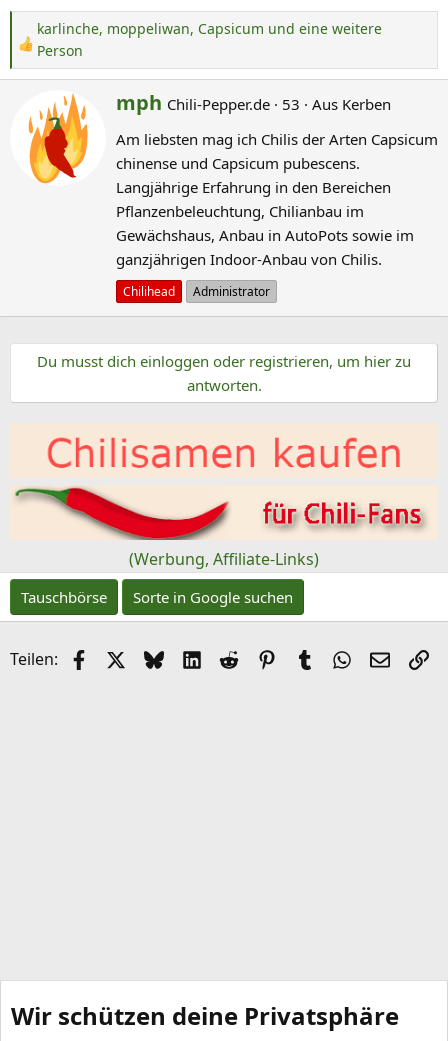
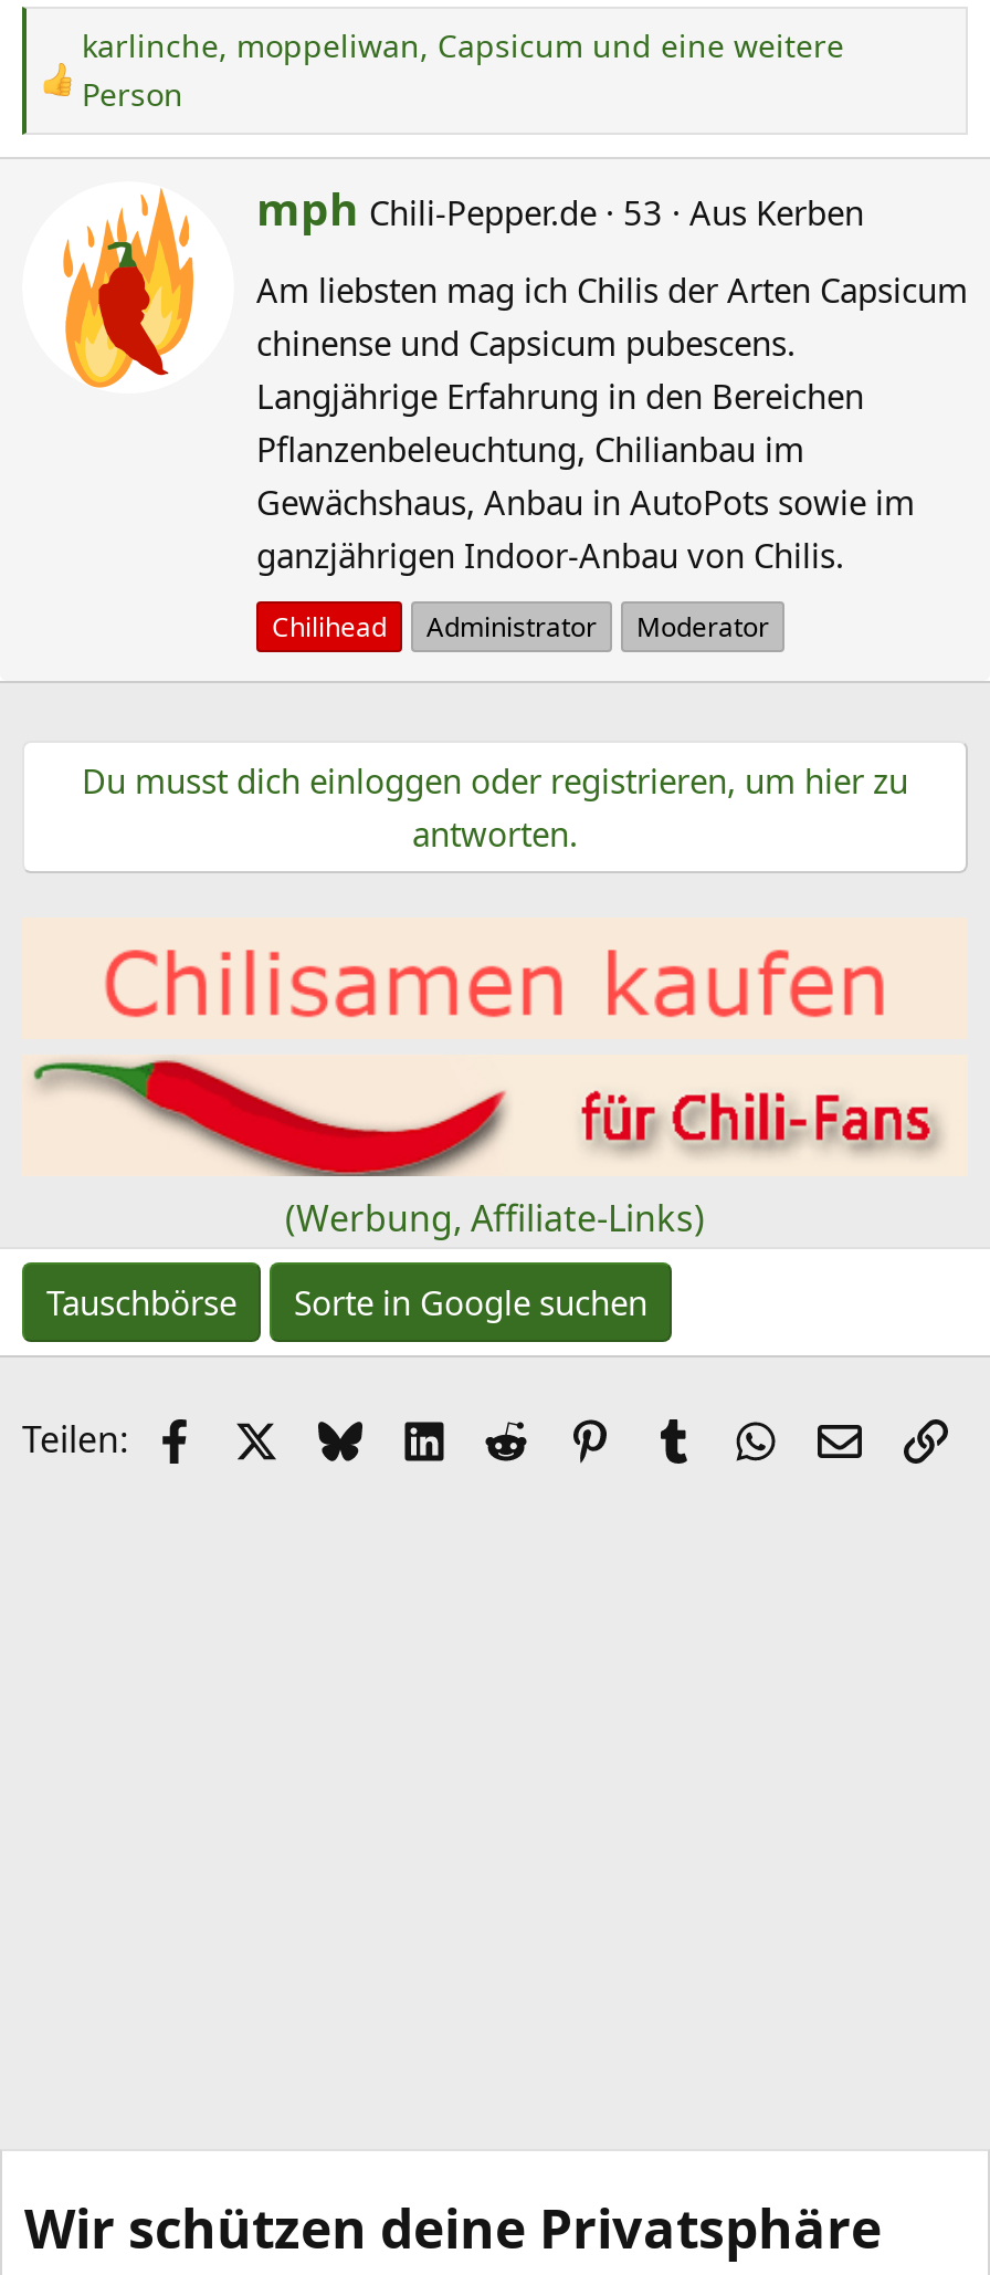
none -> [636,609,769,646] Moderator

